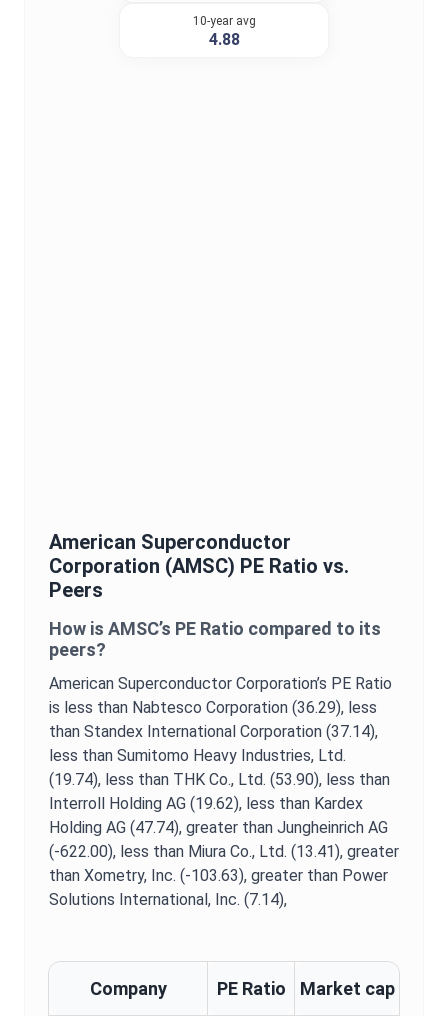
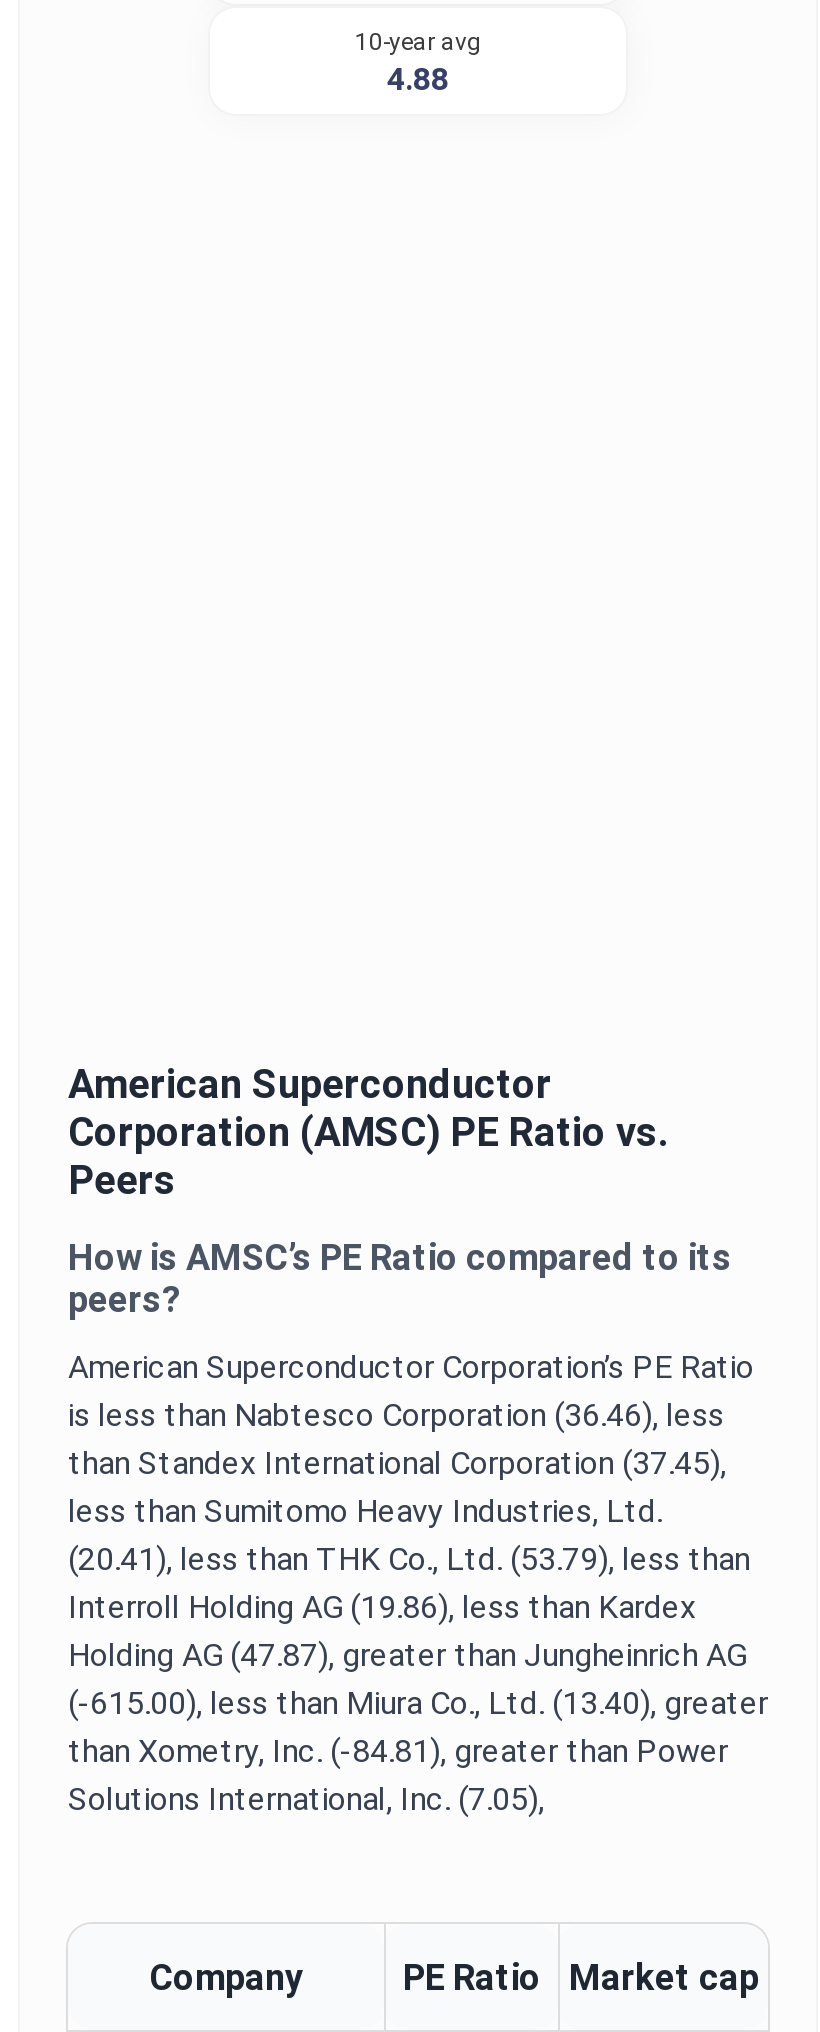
[49,698,377,717] is less than Nabtesco Corporation (36.29), less -> [68,1396,724,1434] is less than Nabtesco Corporation (36.46), less
[49,722,378,741] than Standex International Corporation (37.14), -> [68,1444,726,1482] than Standex International Corporation (37.45),
[49,770,390,789] (19.74), less than THK Co., Ltd. (53.90), less than -> [68,1540,750,1578] (20.41), less than THK Co., Ltd. (53.79), less than
[49,794,363,813] Interroll Holding AG (19.62), less than Kardex -> [68,1588,696,1626] Interroll Holding AG (19.86), less than Kardex
[49,818,388,837] Holding AG (47.74), greater than Jungheinrich AG -> [68,1636,746,1674] Holding AG (47.87), greater than Jungheinrich AG
[49,842,399,861] (-622.00), less than Miura Co., Ltd. (13.41), greater -> [68,1684,768,1722] (-615.00), less than Miura Co., Ltd. (13.40), greater
[49,866,388,885] than Xometry, Inc. (-103.63), greater than Power -> [68,1732,728,1770] than Xometry, Inc. (-84.81), greater than Power
[49,890,287,909] Solutions International, Inc. (7.14), -> [68,1780,544,1818] Solutions International, Inc. (7.05),

